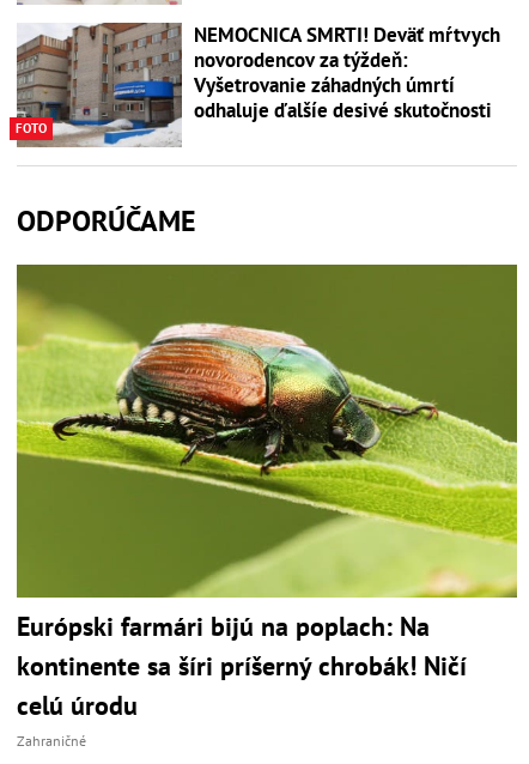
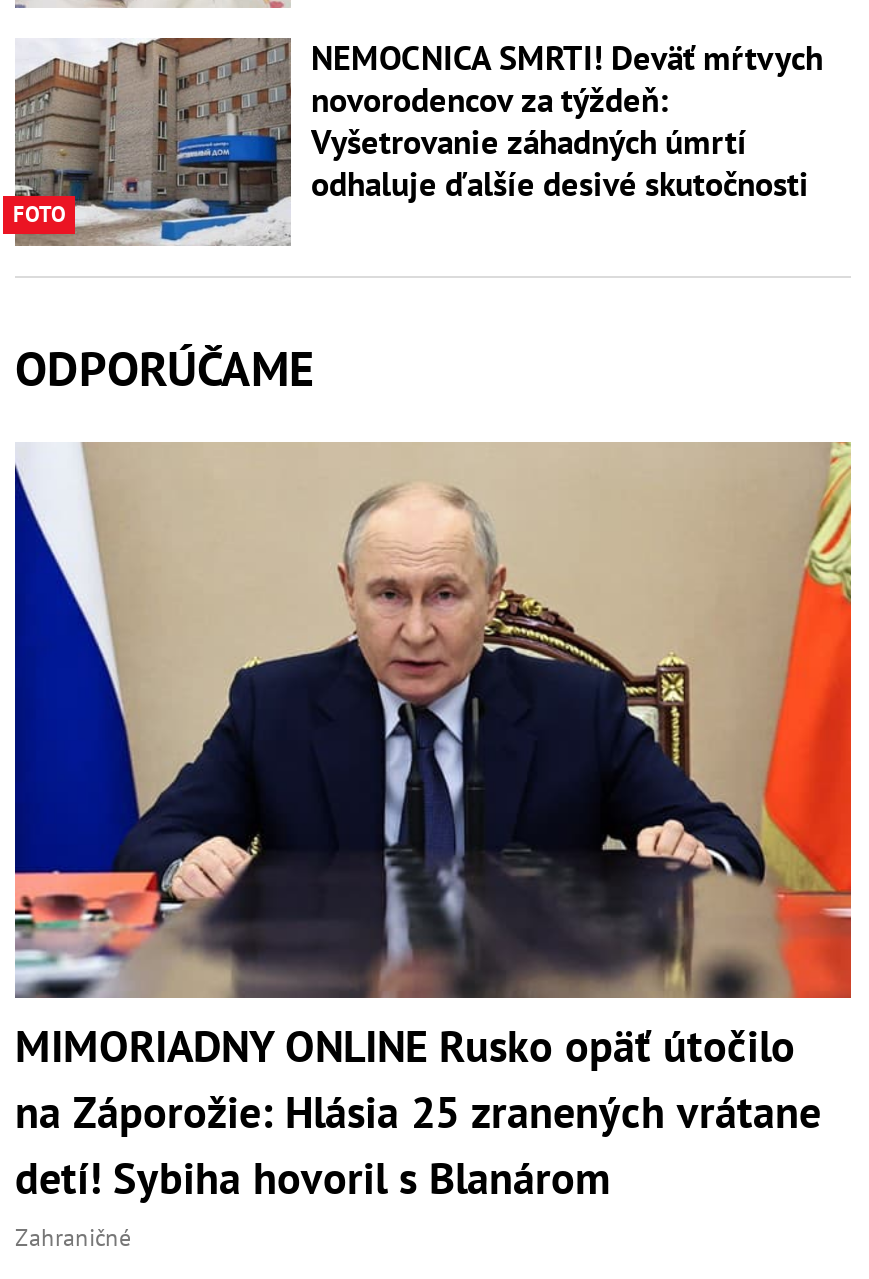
[16,263,518,722] [image] | Európski farmári bijú na poplach: Na | kontinente sa šíri príšerný chrobák! Ničí | celú úrodu -> [13,442,853,1206] [image] | MIMORIADNY ONLINE Rusko opäť útočilo | na Záporožie: Hlásia 25 zranených vrátane | detí! Sybiha hovoril s Blanárom

